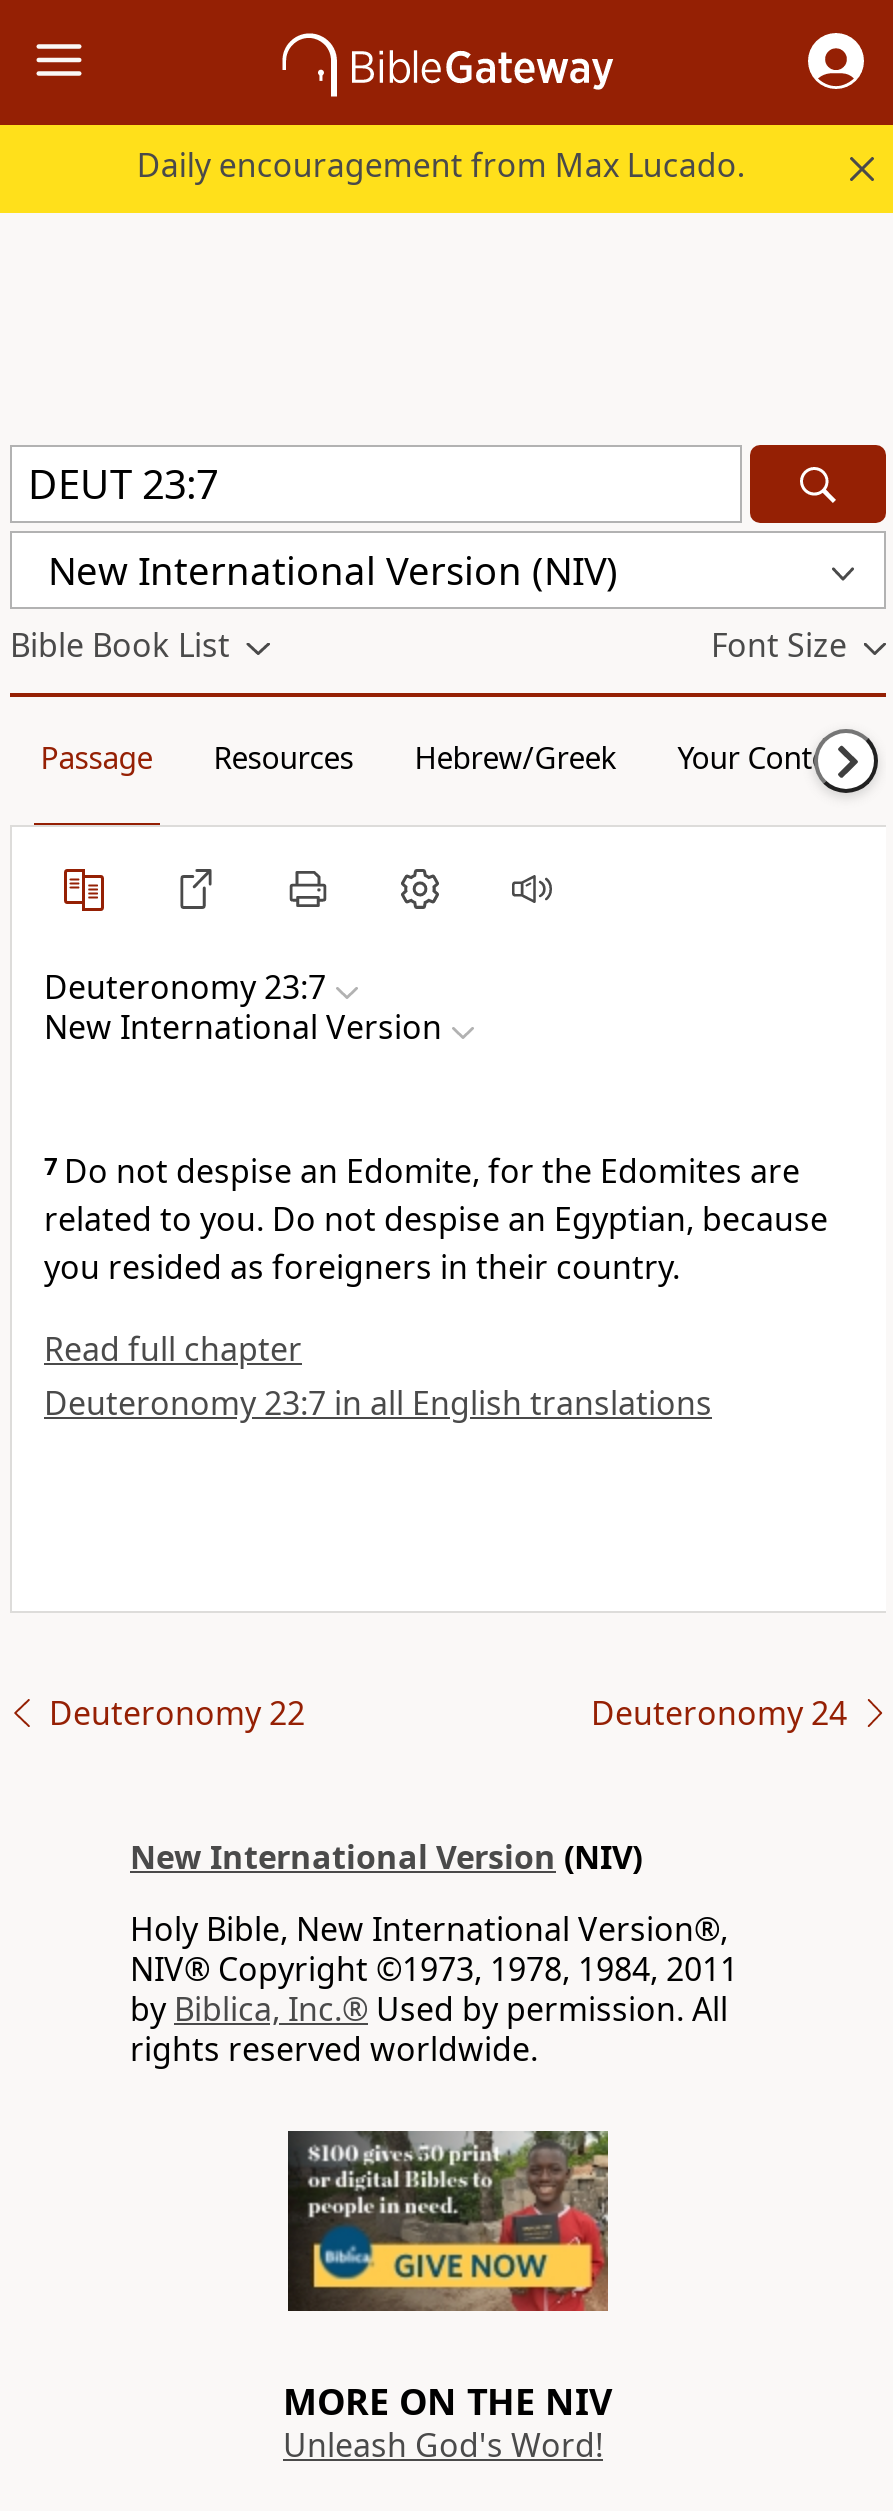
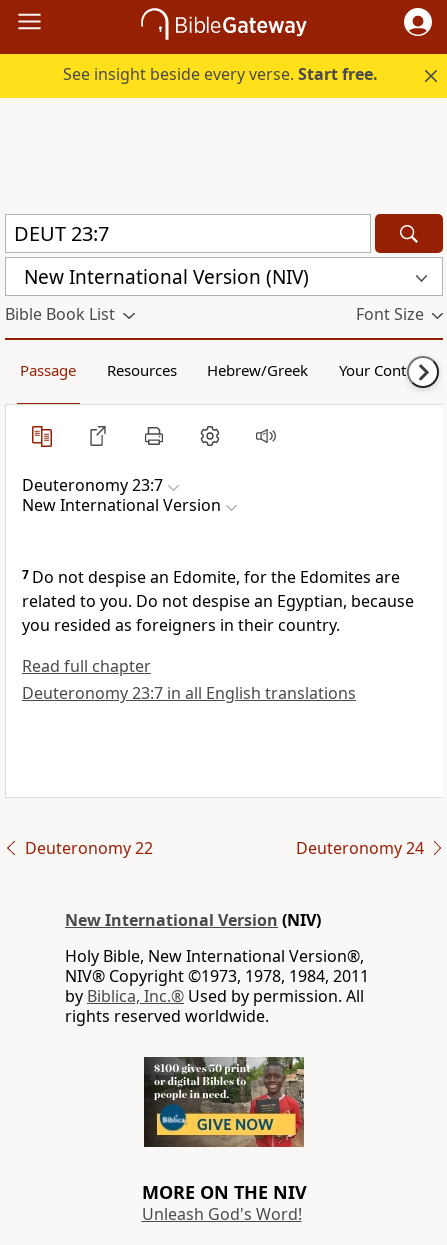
[137,143,745,187] Daily encouragement from Max Lucado. -> [63,63,378,85] See insight beside every verse. Start free.

